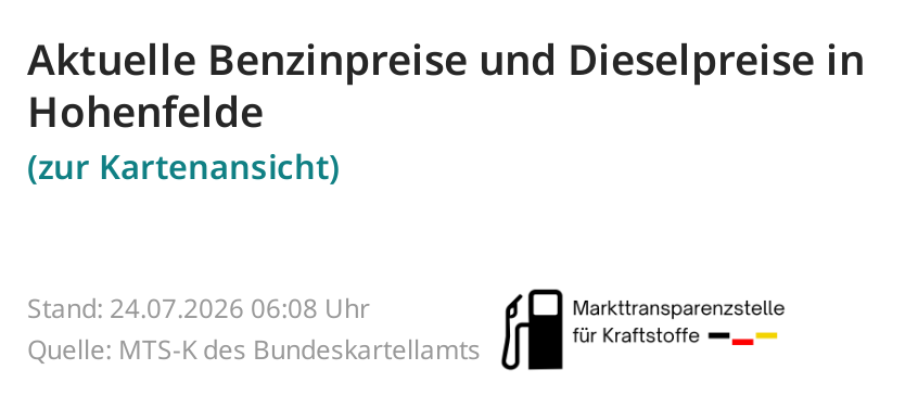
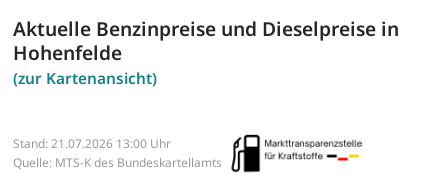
[27,290,370,327] Stand: 24.07.2026 06:08 Uhr -> [13,135,171,152] Stand: 21.07.2026 13:00 Uhr

